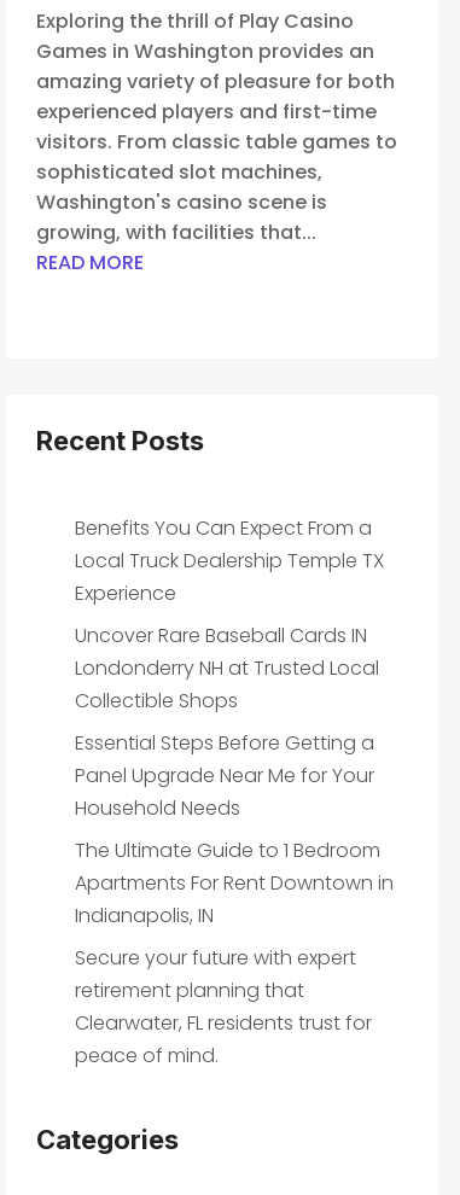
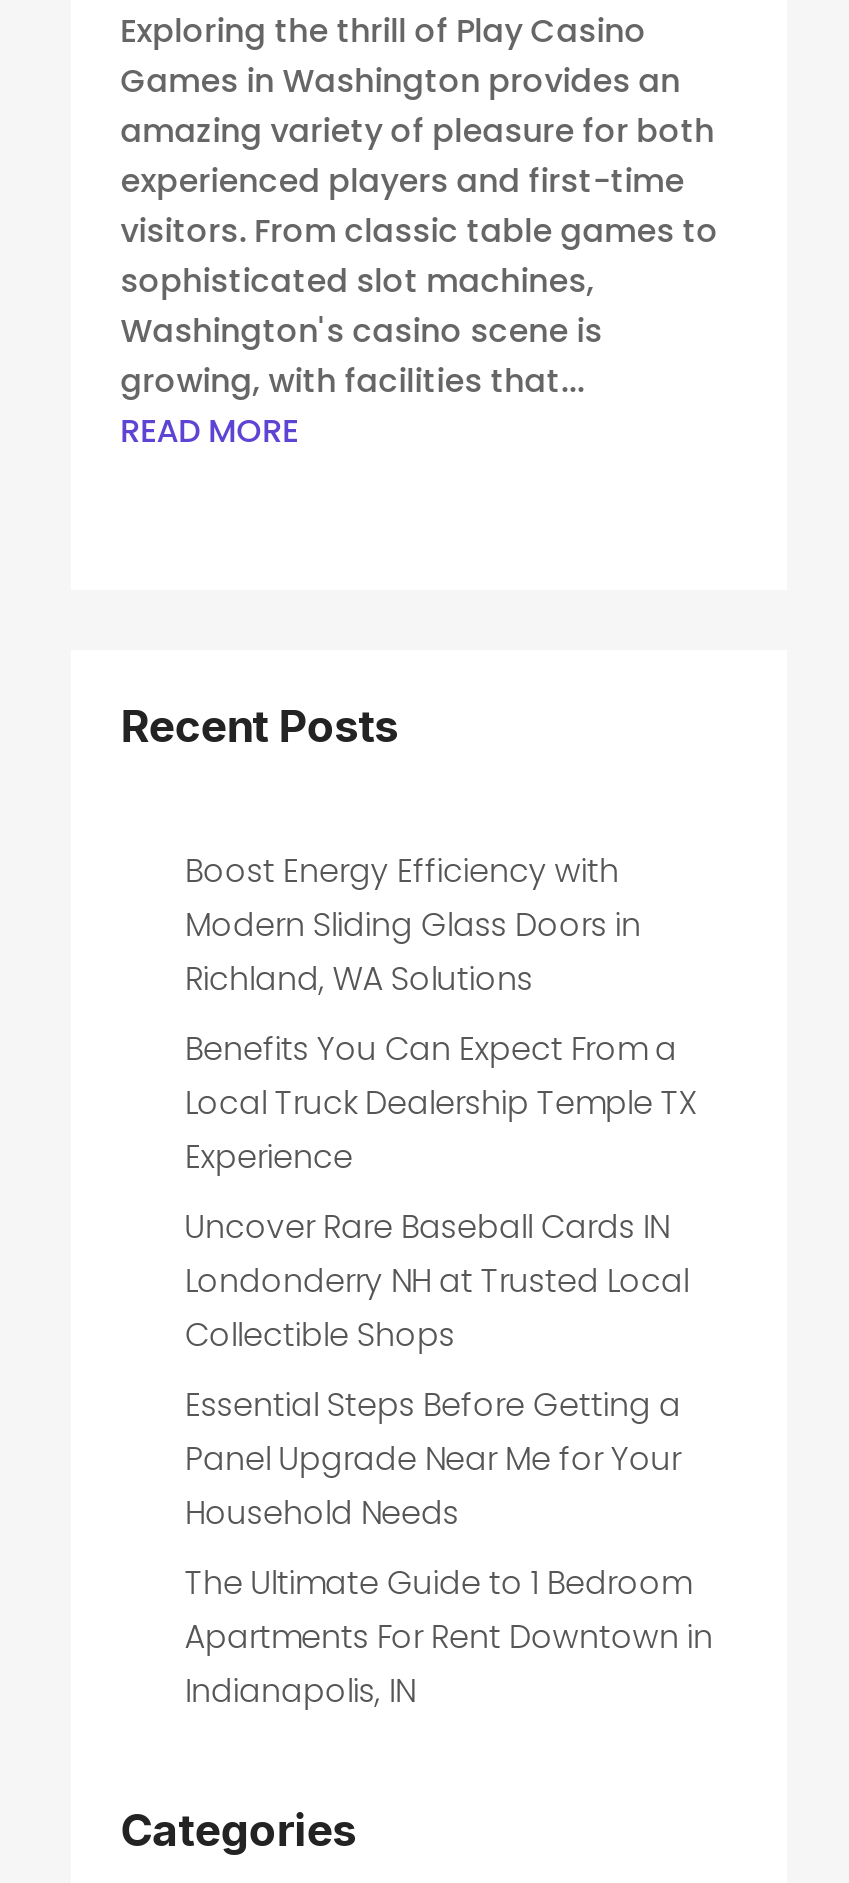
none -> [185,847,641,1001] Boost Energy Efficiency with | Modern Sliding Glass Doors in | Richland, WA Solutions
moved [75,514,393,929] -> [185,1025,713,1713]: Benefits You Can Expect From a | Local Truck Dealership Temple TX | Experience | ... | Apartments For Rent Downtown in | Indianapolis, IN
[75,943,372,1069] Secure your future with expert | retirement planning that | Clearwater, FL residents trust for | peace of mind. -> none

